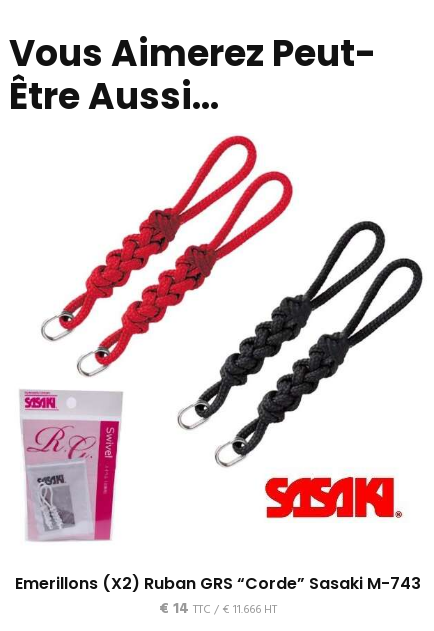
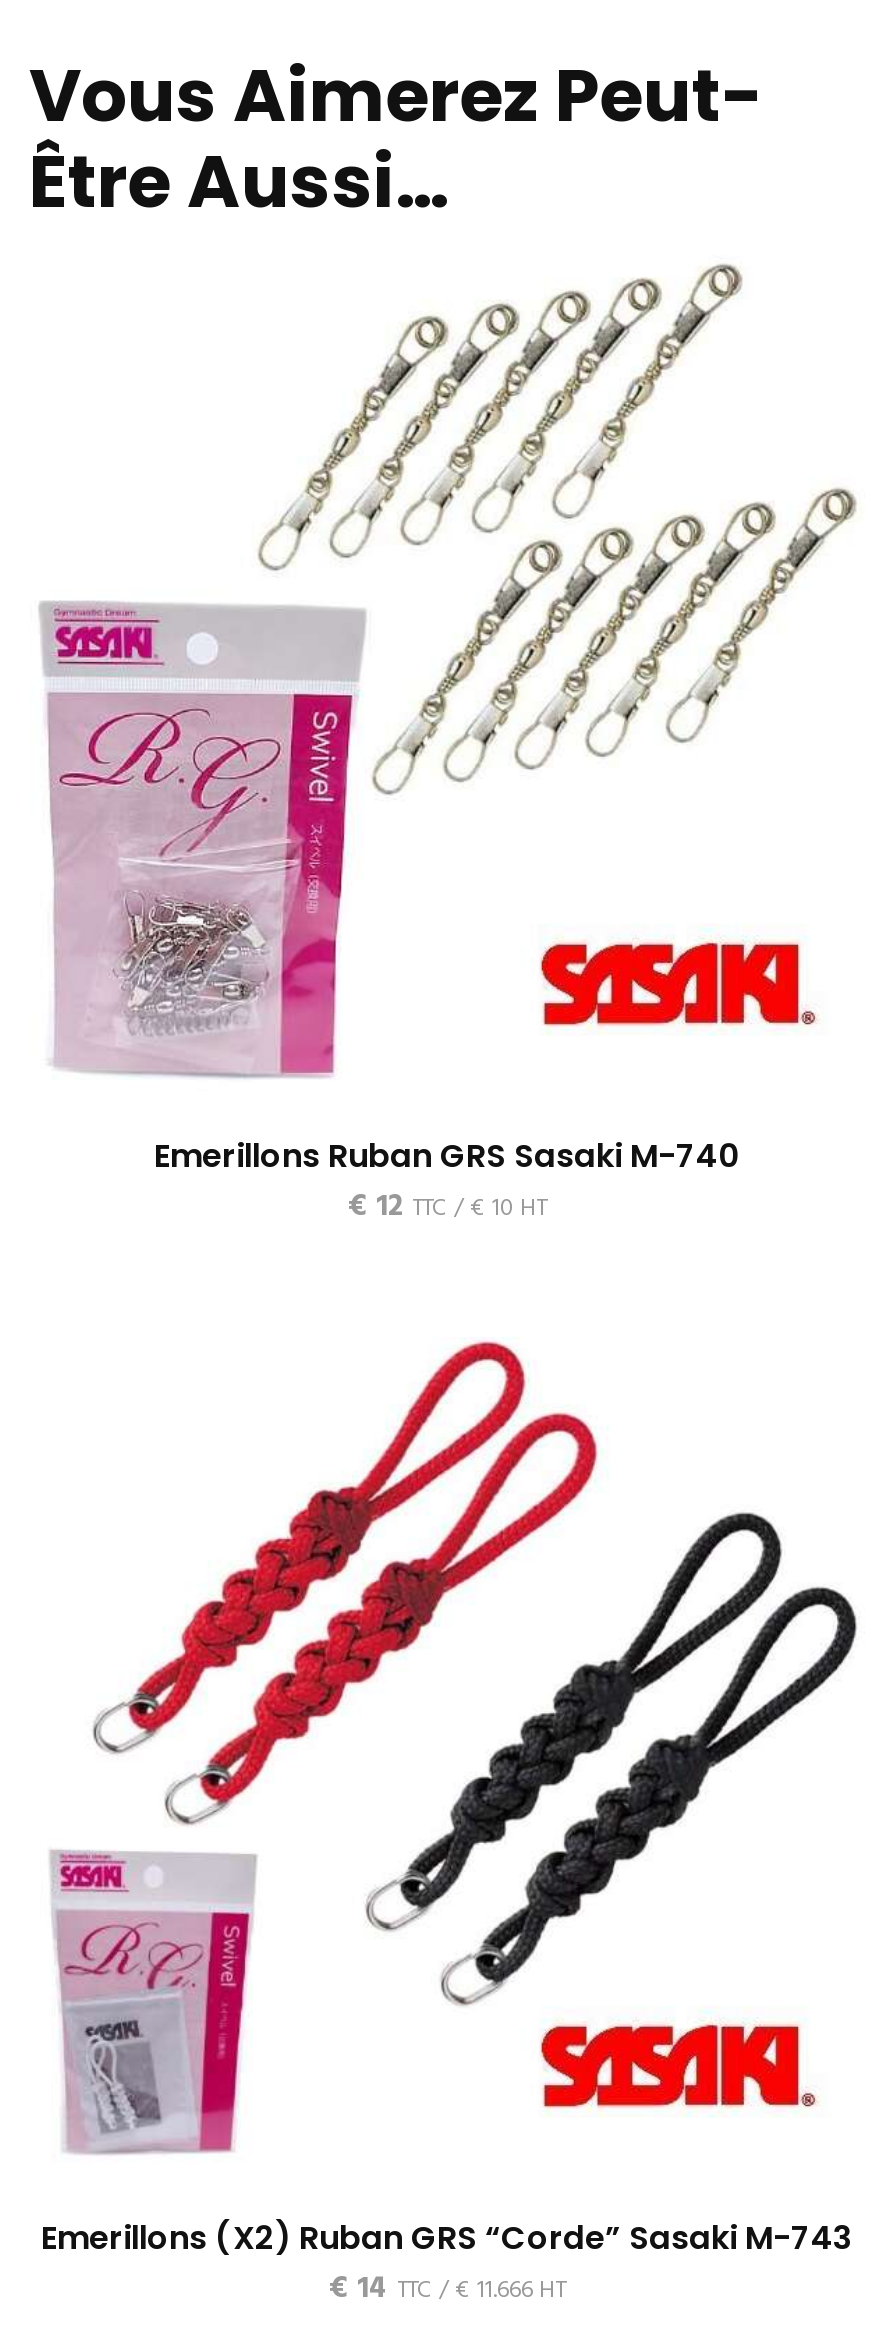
none -> [39,263,857,1232] [image] | Emerillons Ruban GRS Sasaki M-740 | €12 TTC /€10 HT

